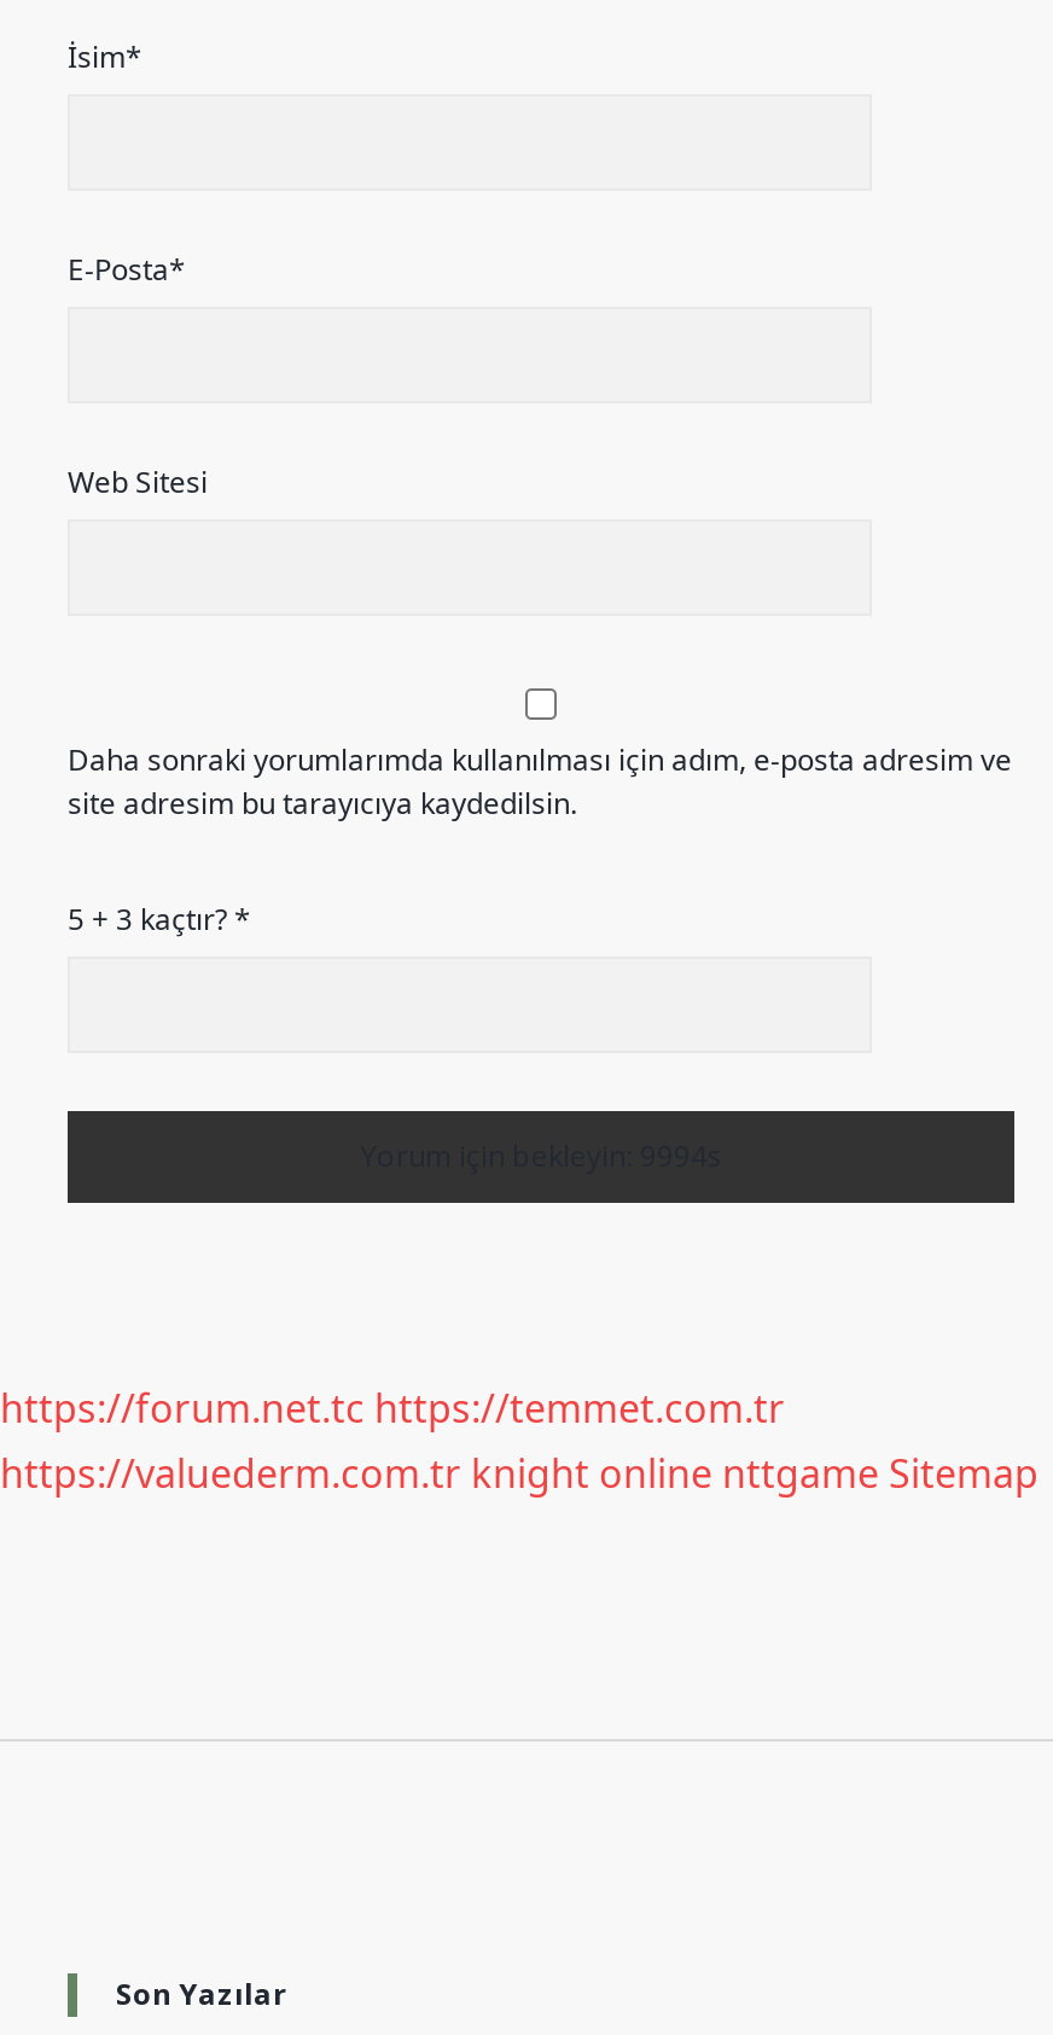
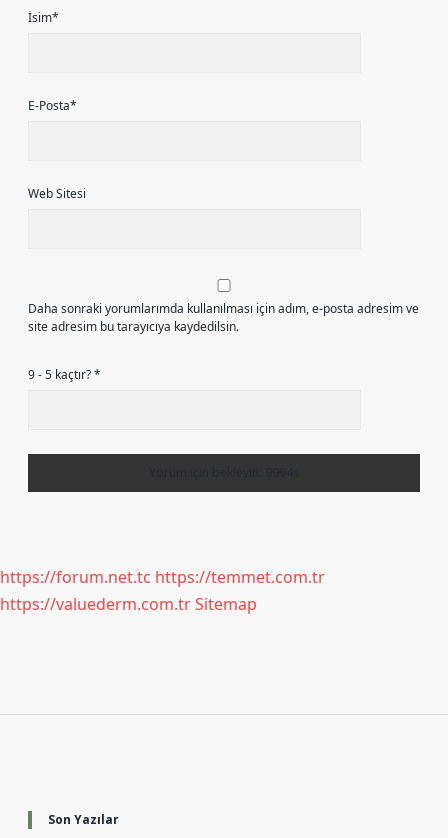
[68,899,251,940] 5 + 3 kaçtır? * -> [28,366,101,383] 9 - 5 kaçtır? *
[0,1447,1039,1500] https://valuederm.com.tr knight online nttgame Sitemap -> [0,593,257,615] https://valuederm.com.tr Sitemap

